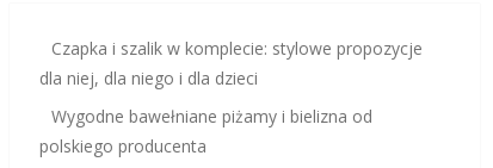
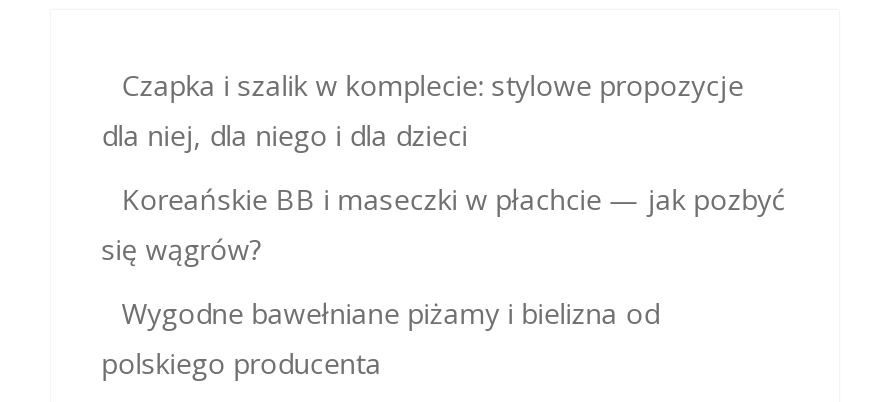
none -> [101,180,785,268] Koreańskie BB i maseczki w płachcie — jak pozbyć | się wągrów?

